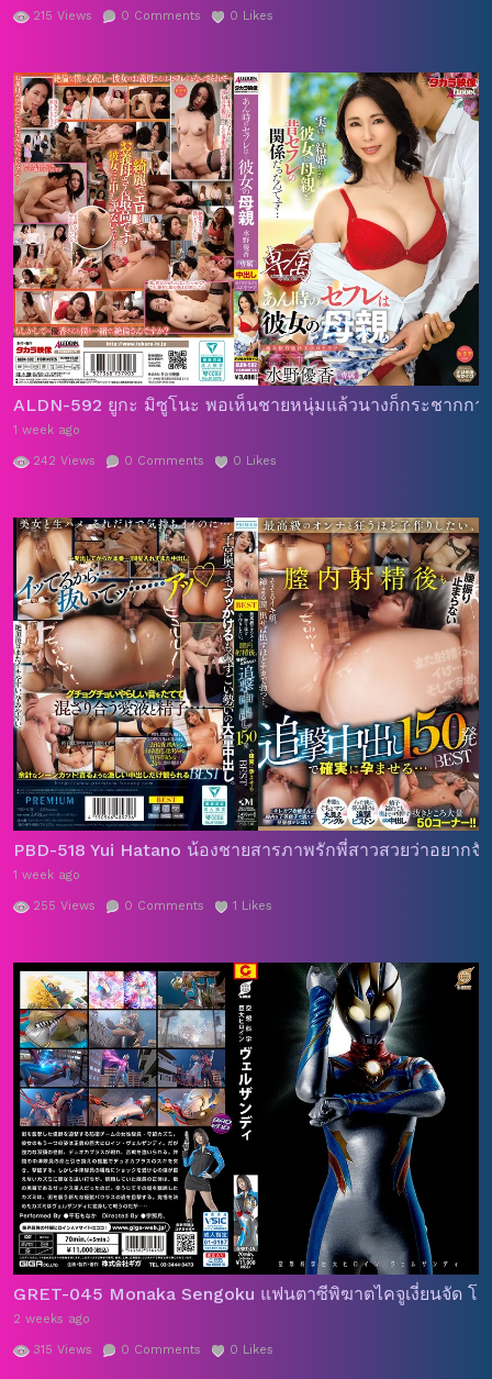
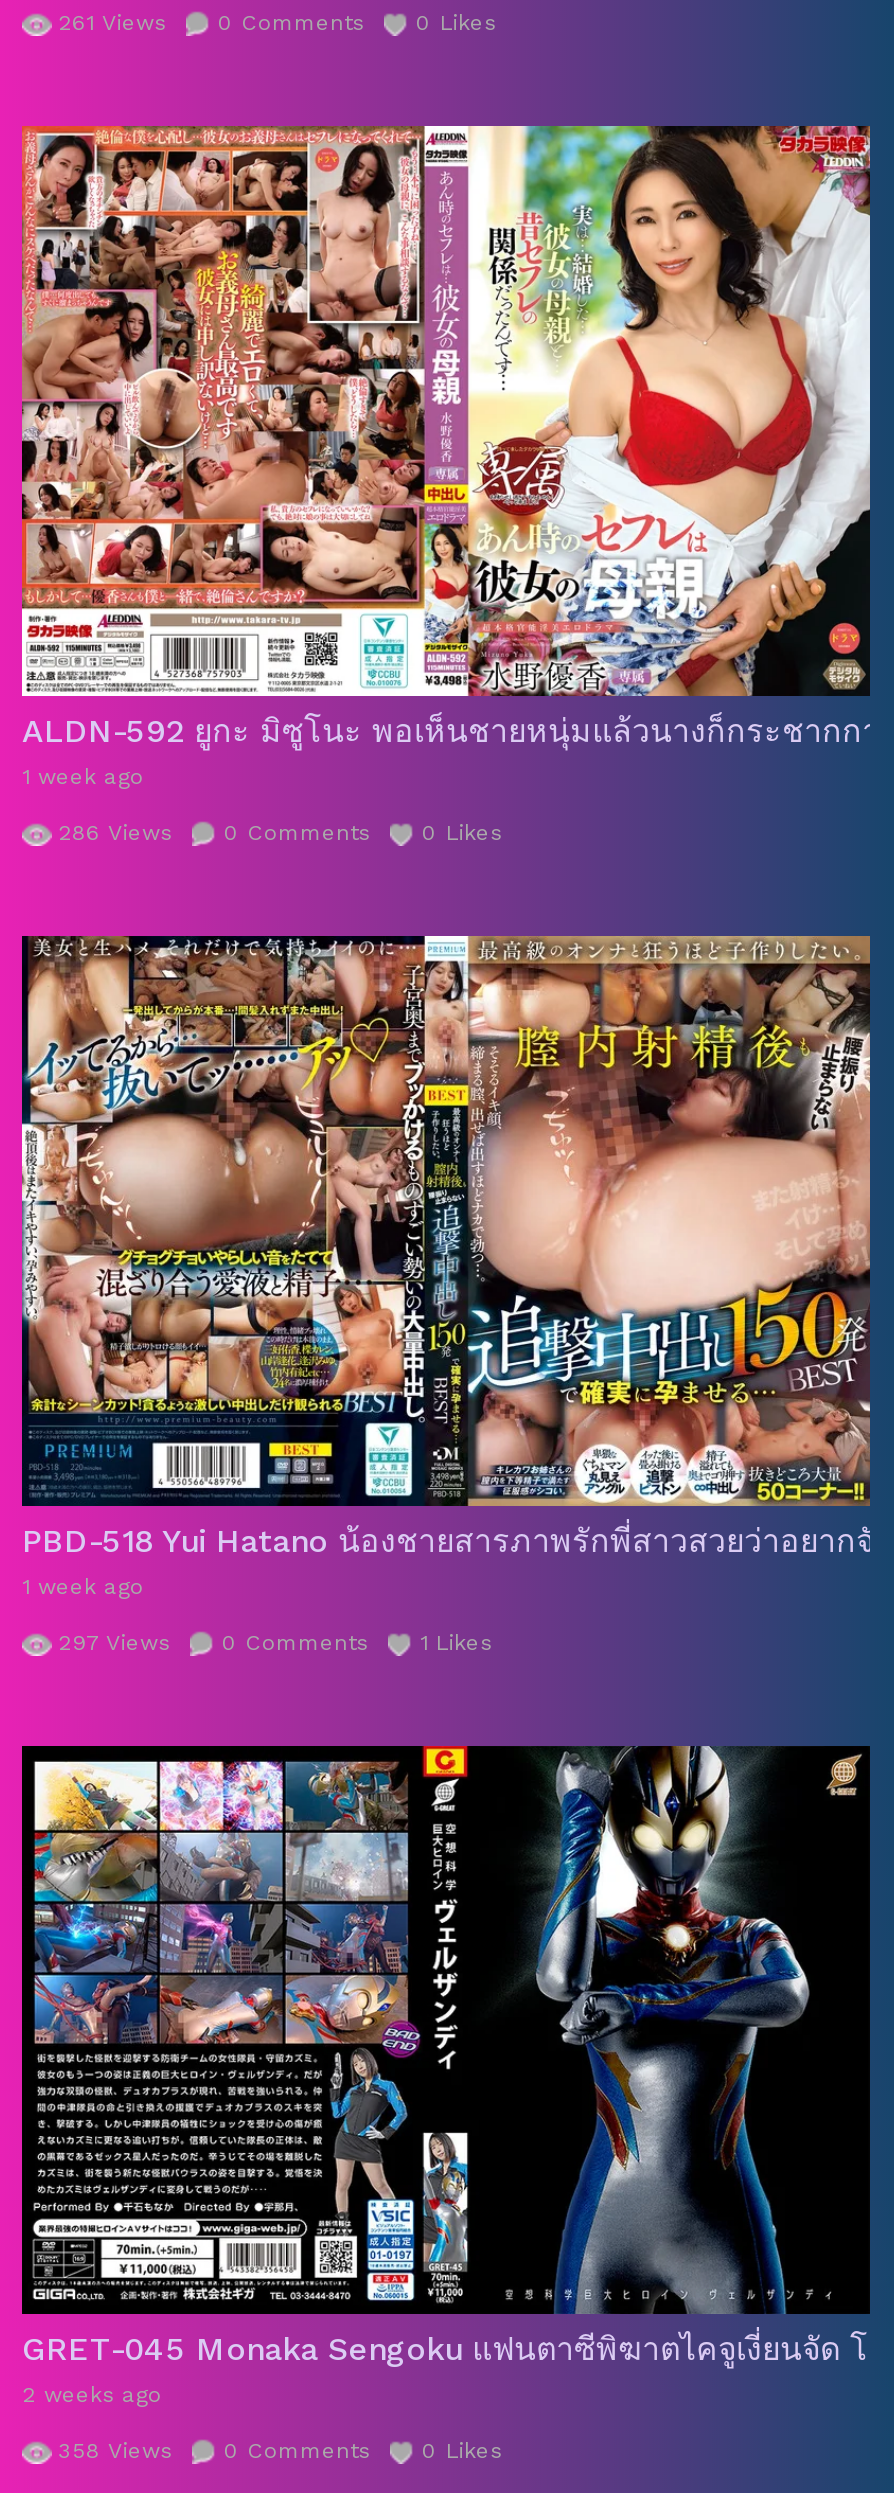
[33,9,273,23] 215 Views 0 Comments 0 Likes -> [58,10,496,36] 261 Views 0 Comments 0 Likes
[33,454,277,468] 242 Views 0 Comments 0 Likes -> [58,820,502,846] 286 Views 0 Comments 0 Likes
[33,899,272,913] 255 Views 0 Comments 1 Likes -> [58,1630,492,1656] 297 Views 0 Comments 1 Likes
[33,1343,273,1357] 315 Views 0 Comments 0 Likes -> [58,2438,502,2464] 358 Views 0 Comments 0 Likes

